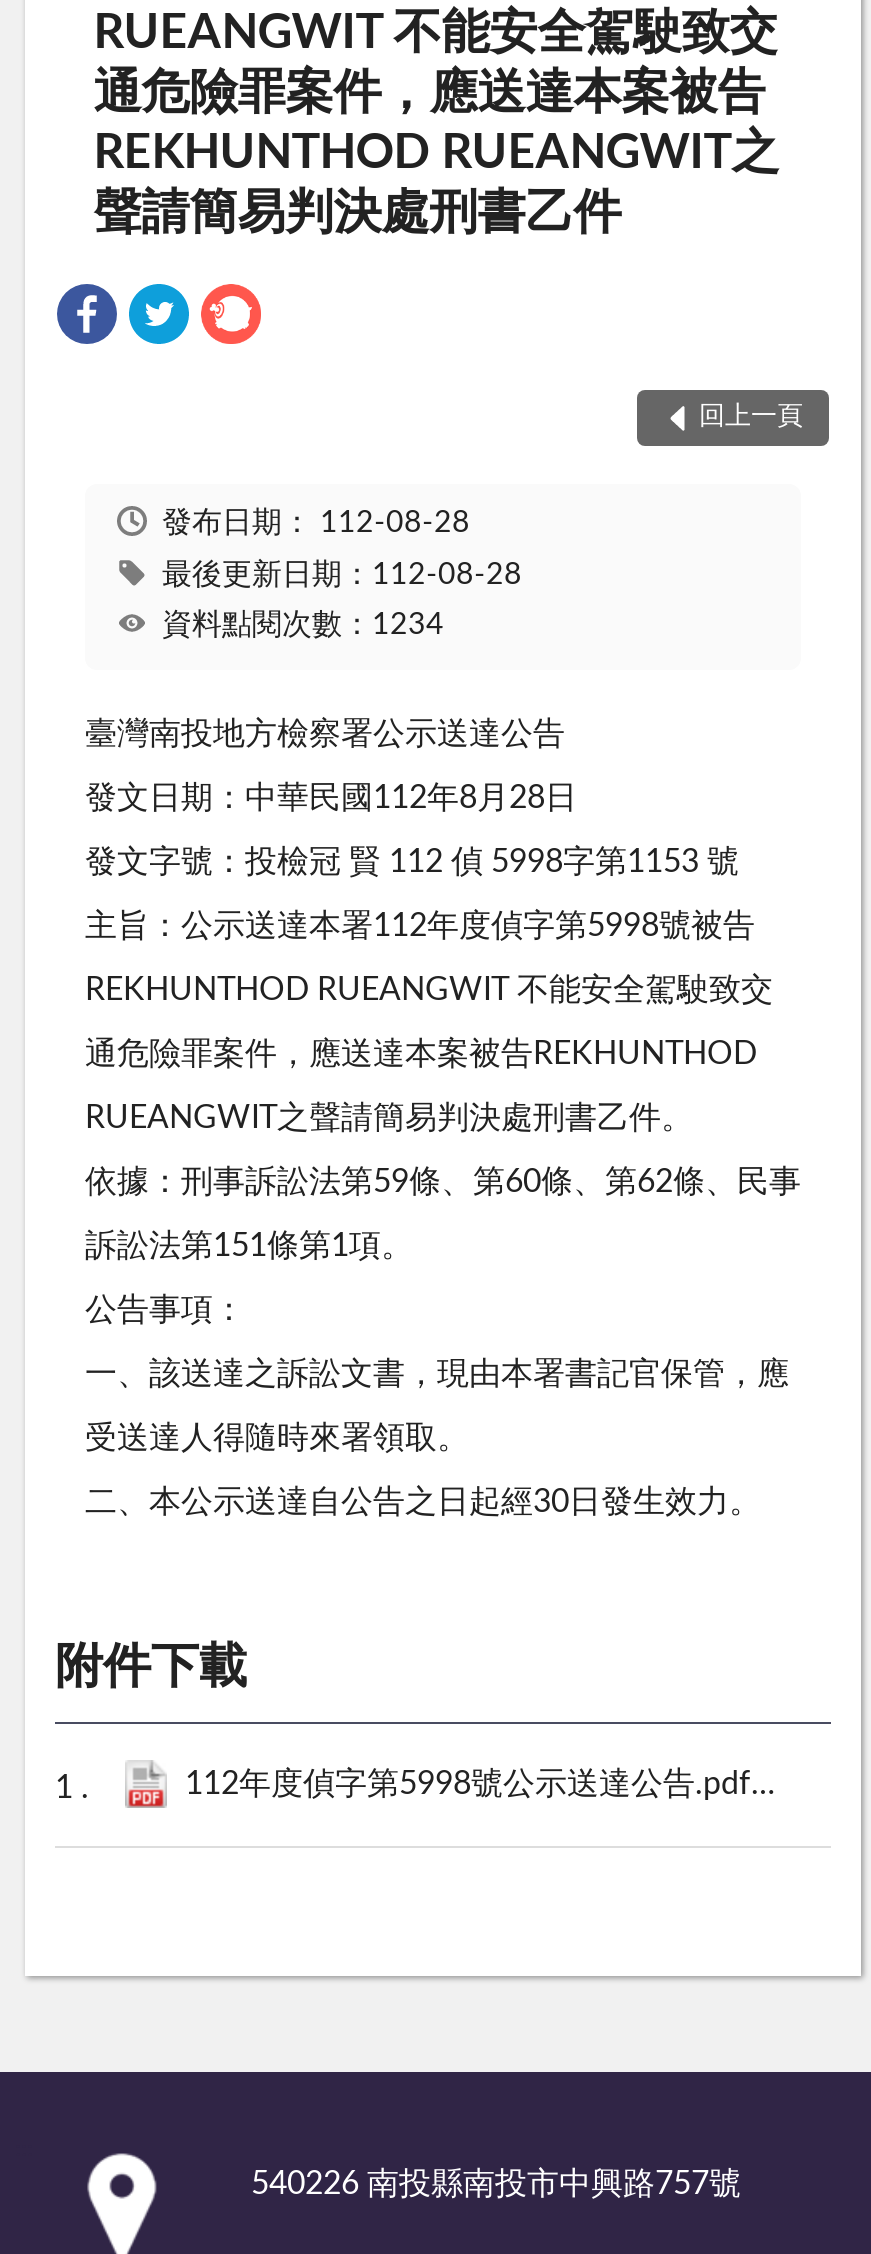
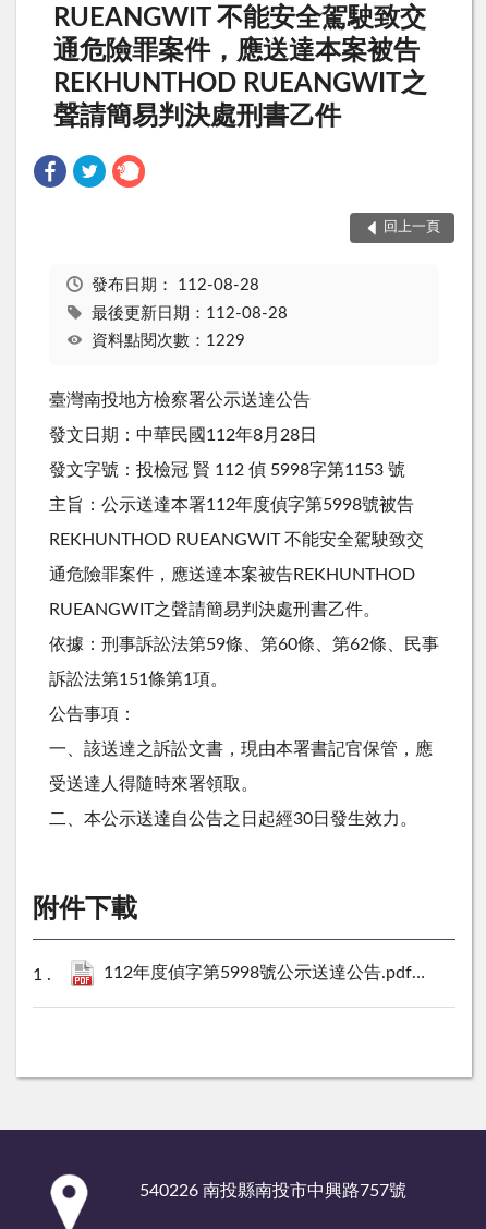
[162,610,444,640] 資料點閱次數：1234 -> [91,333,245,349] 資料點閱次數：1229

